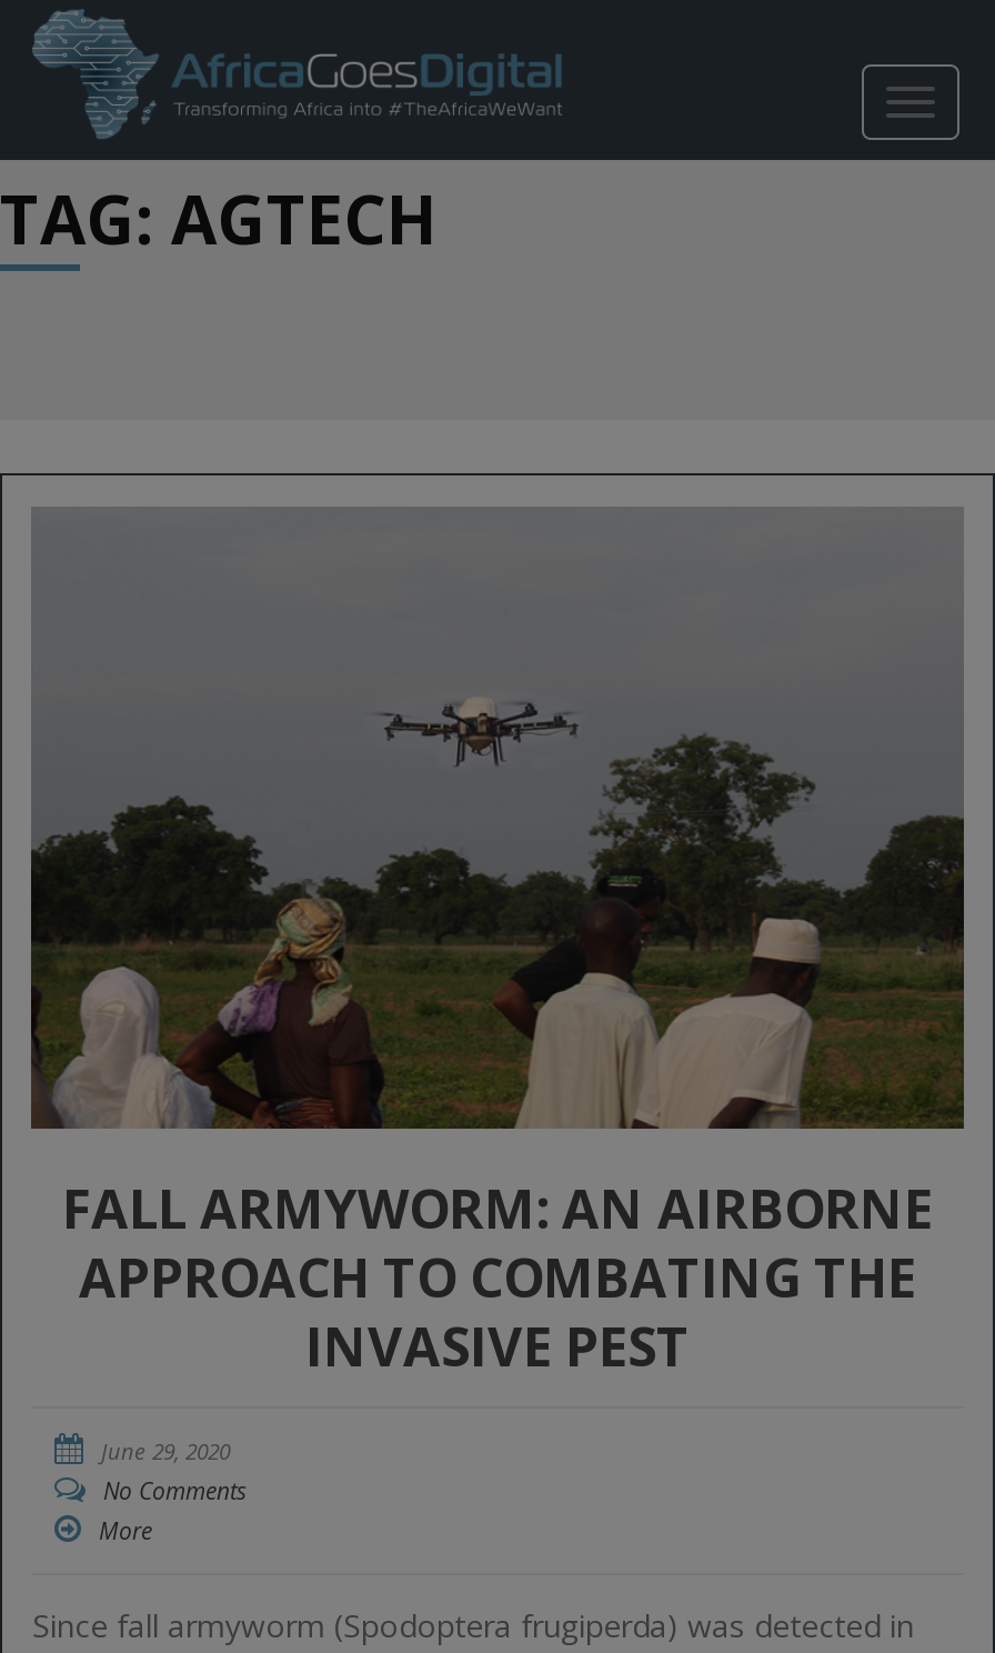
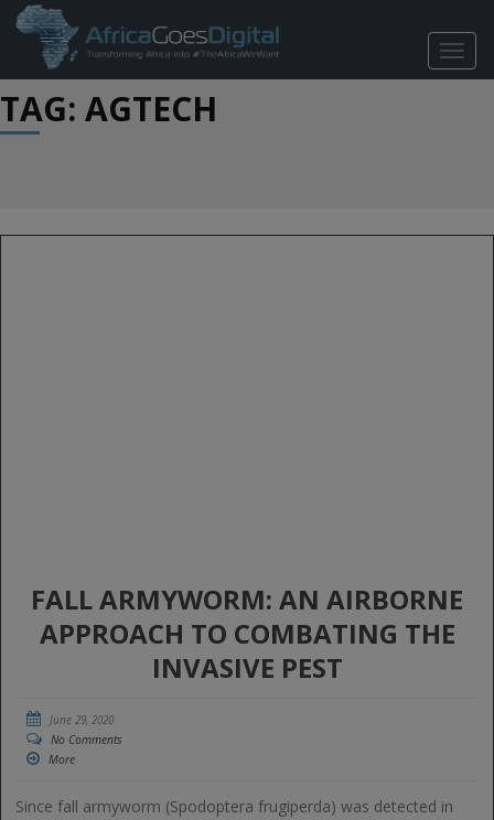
[29,507,966,1131] [image] -> none

